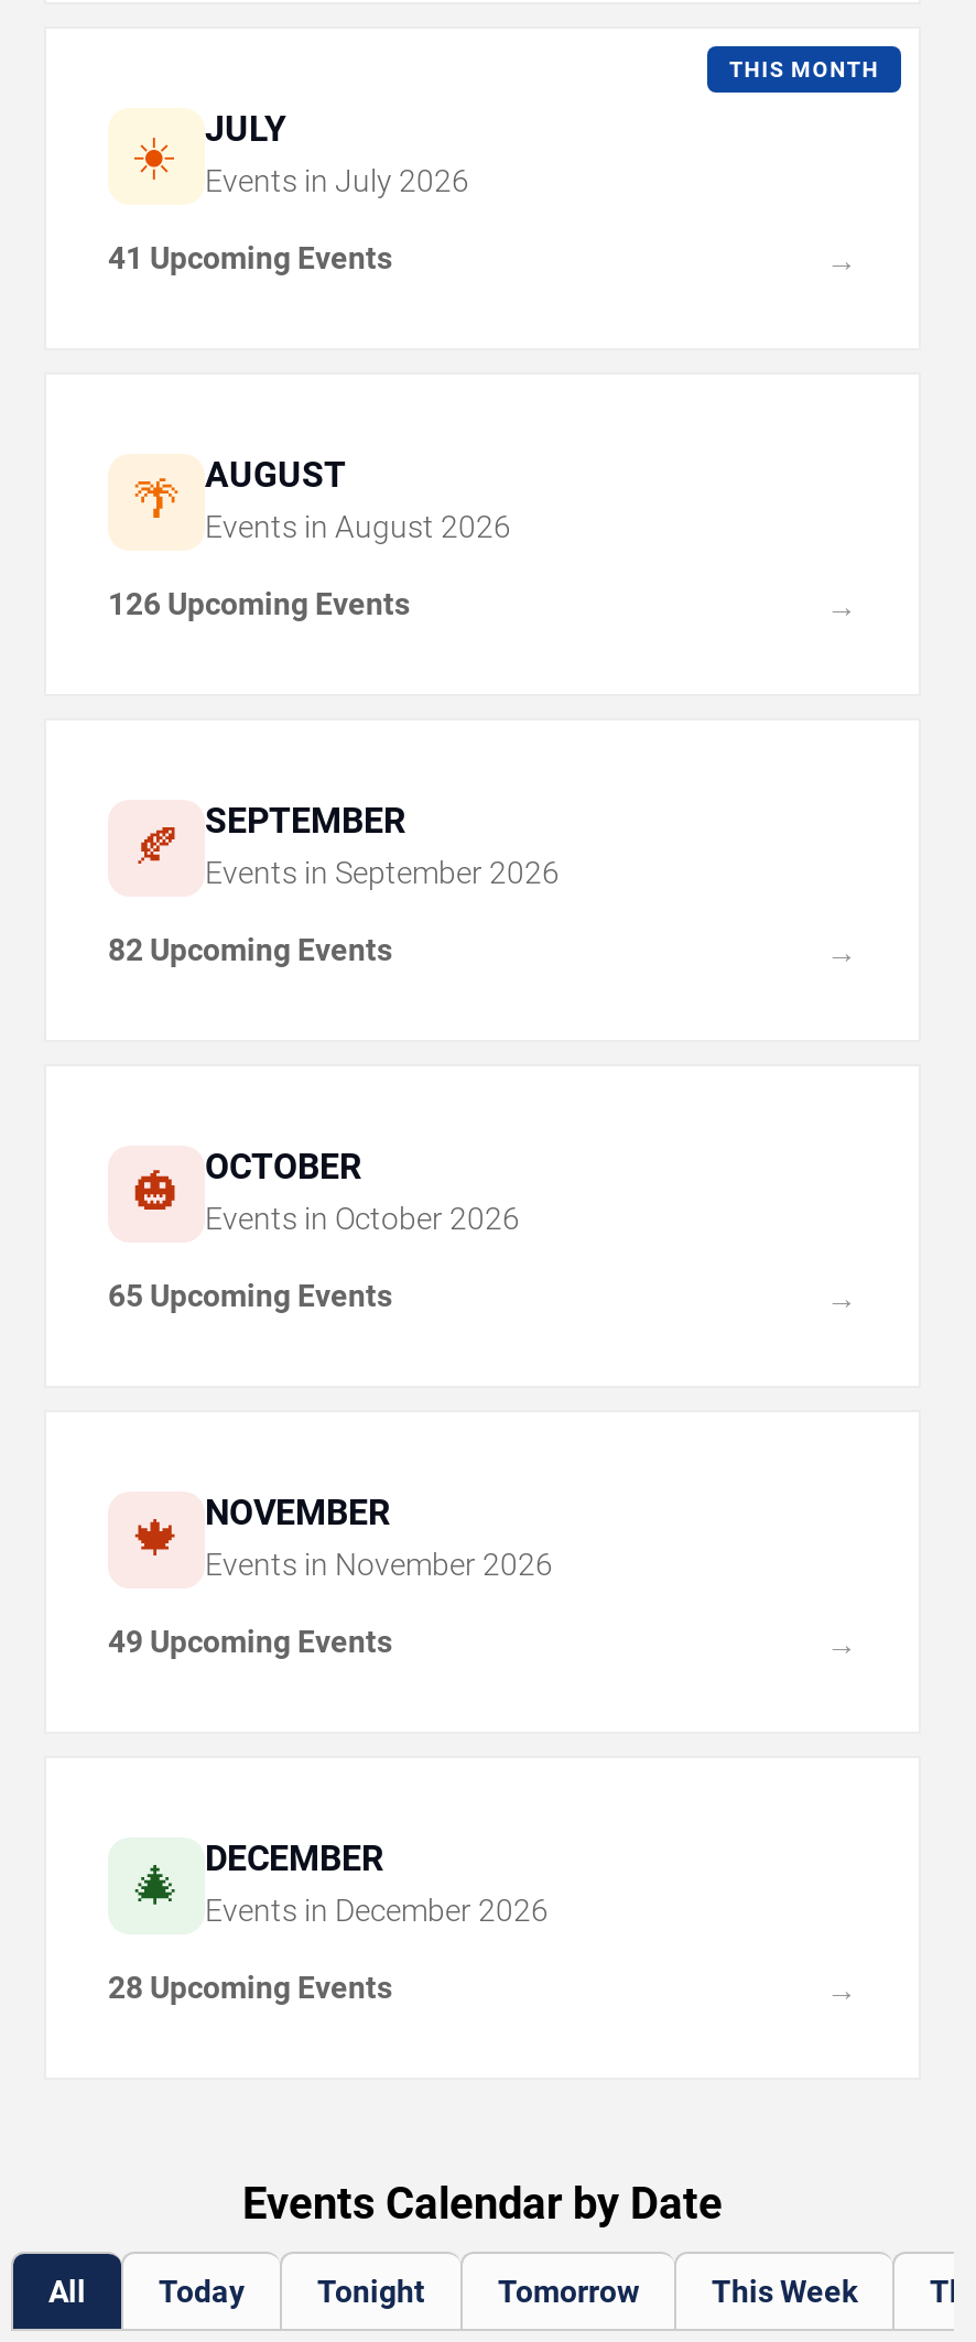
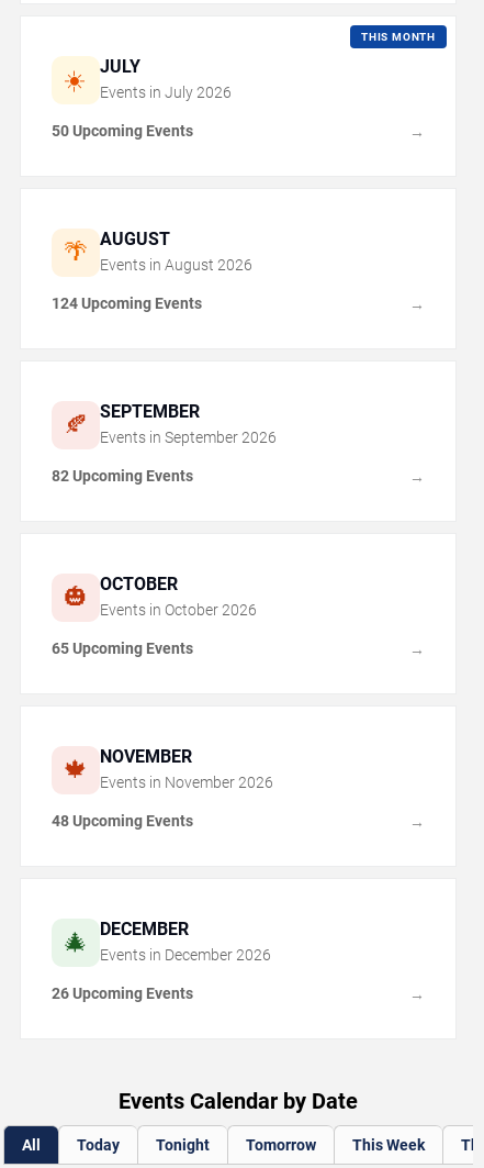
[108,241,392,277] 41 Upcoming Events -> [52,123,193,140] 50 Upcoming Events
[108,587,410,622] 126 Upcoming Events -> [52,295,202,313] 124 Upcoming Events
[108,1625,392,1660] 49 Upcoming Events -> [52,813,193,830] 48 Upcoming Events
[108,1971,392,2006] 28 Upcoming Events -> [52,985,193,1003] 26 Upcoming Events

